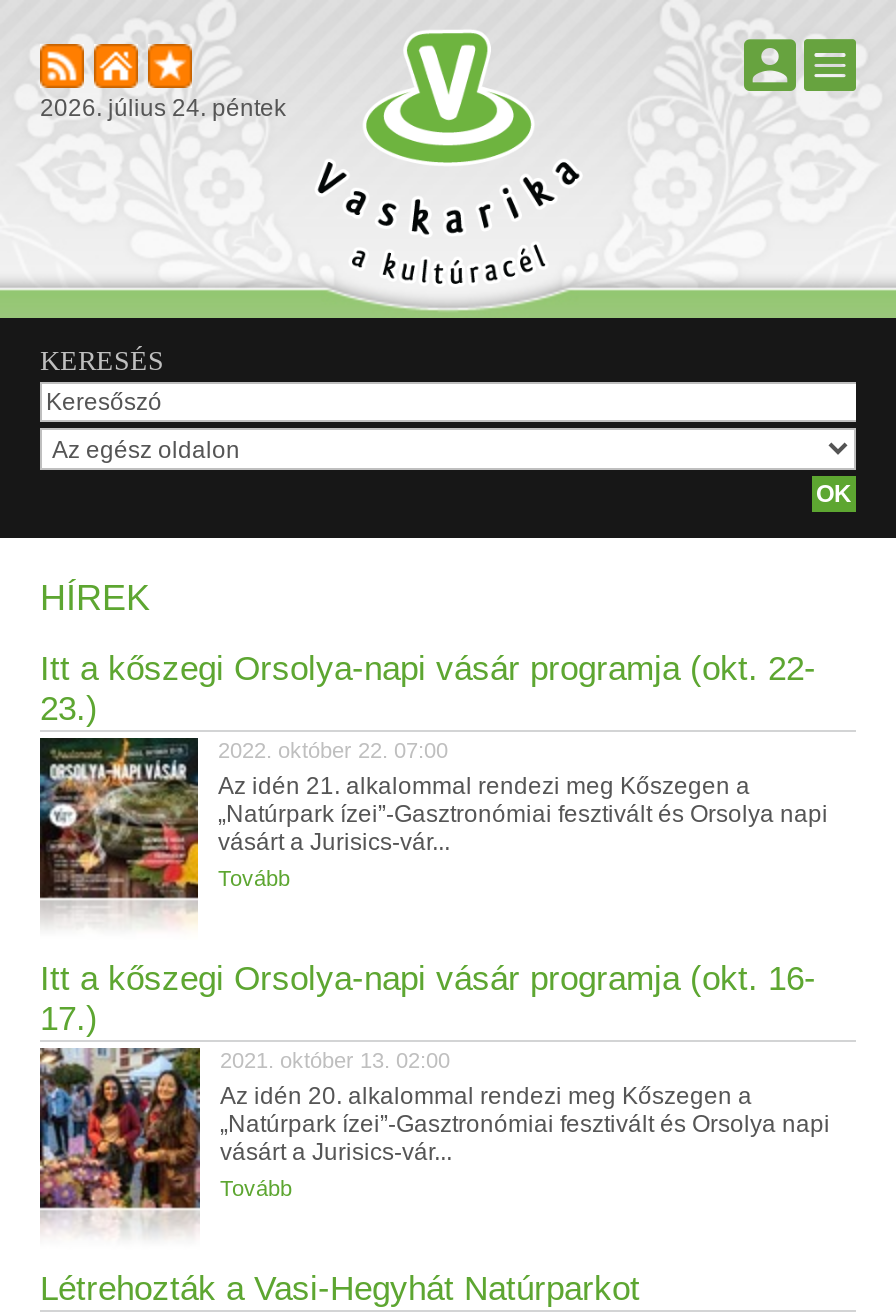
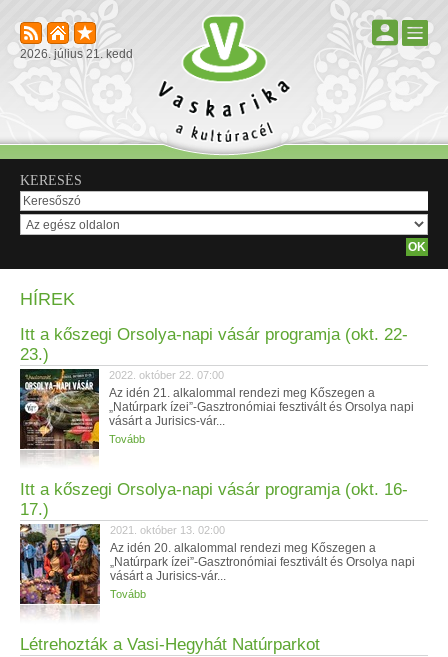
[40,94,286,122] 2026. július 24. péntek -> [20,47,133,61] 2026. július 21. kedd

